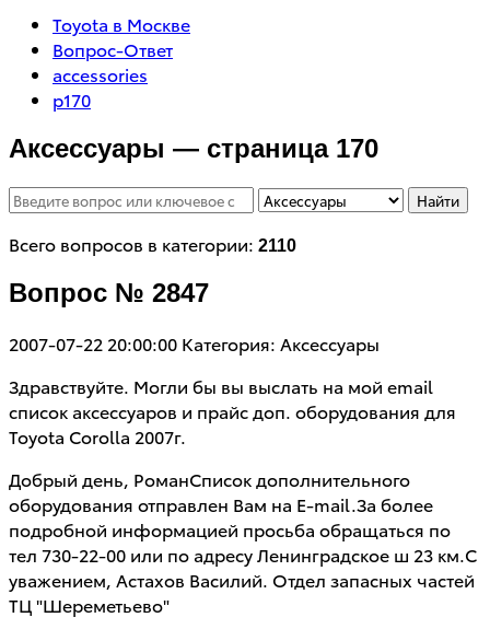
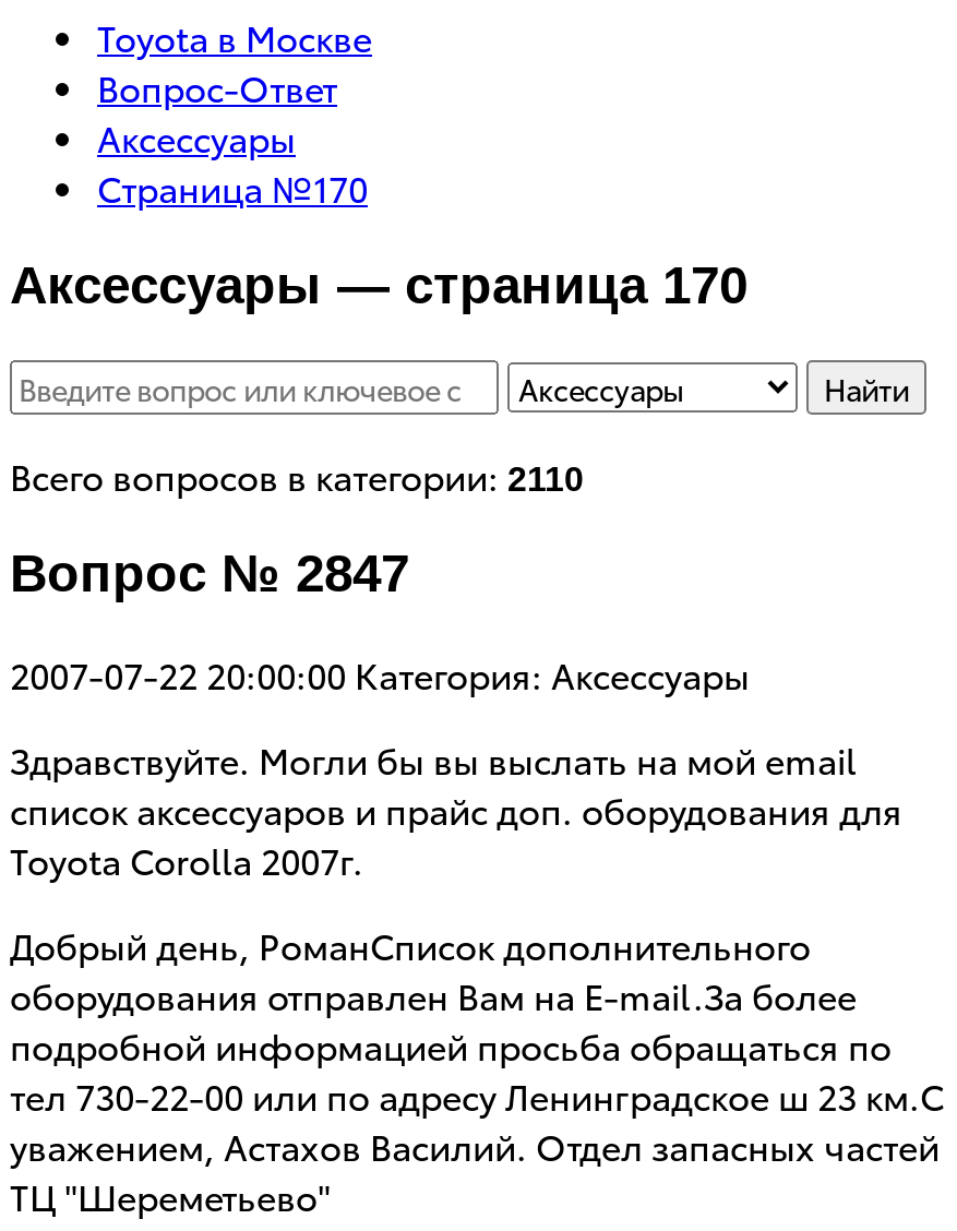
[52,61,148,112] accessories | p170 -> [97,111,368,212] Аксессуары | Страница №170

